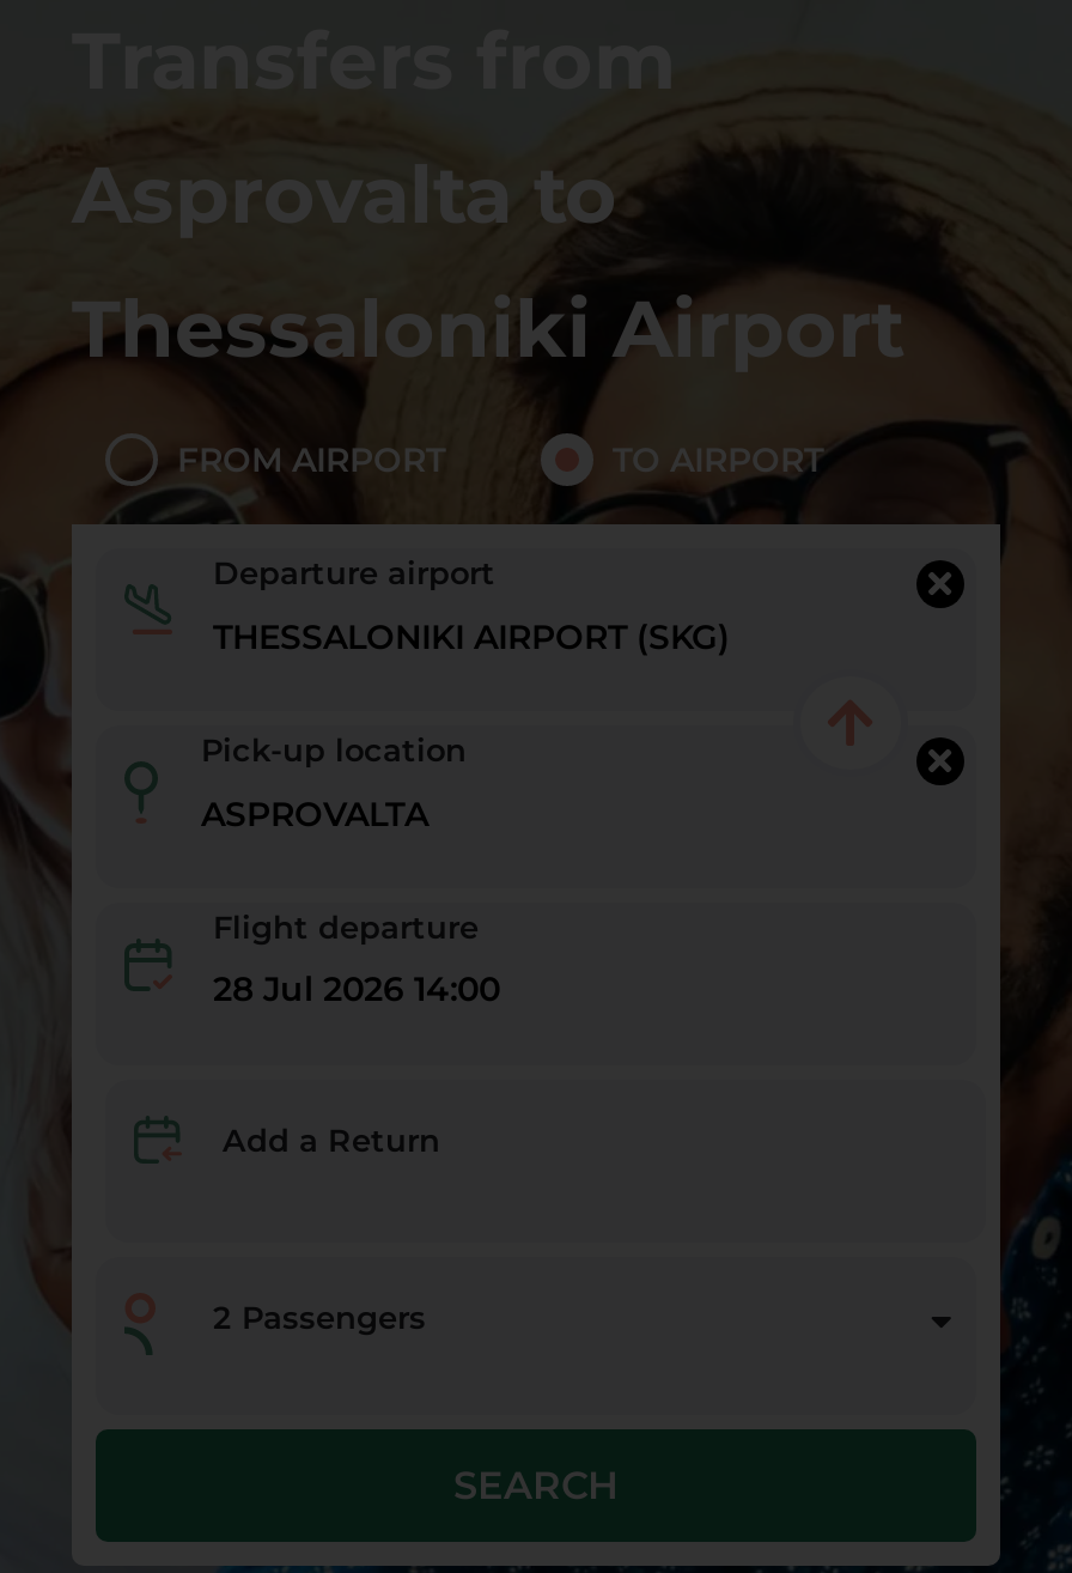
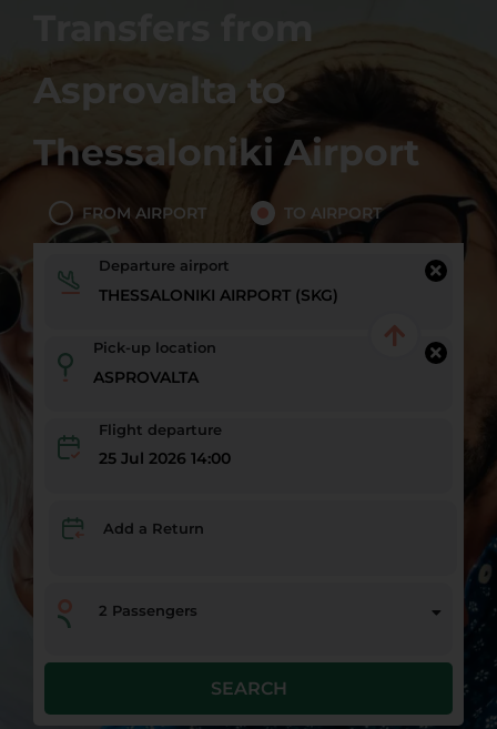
[213,967,500,1010] 28 Jul 2026 14:00 -> [99,448,231,468] 25 Jul 2026 14:00

